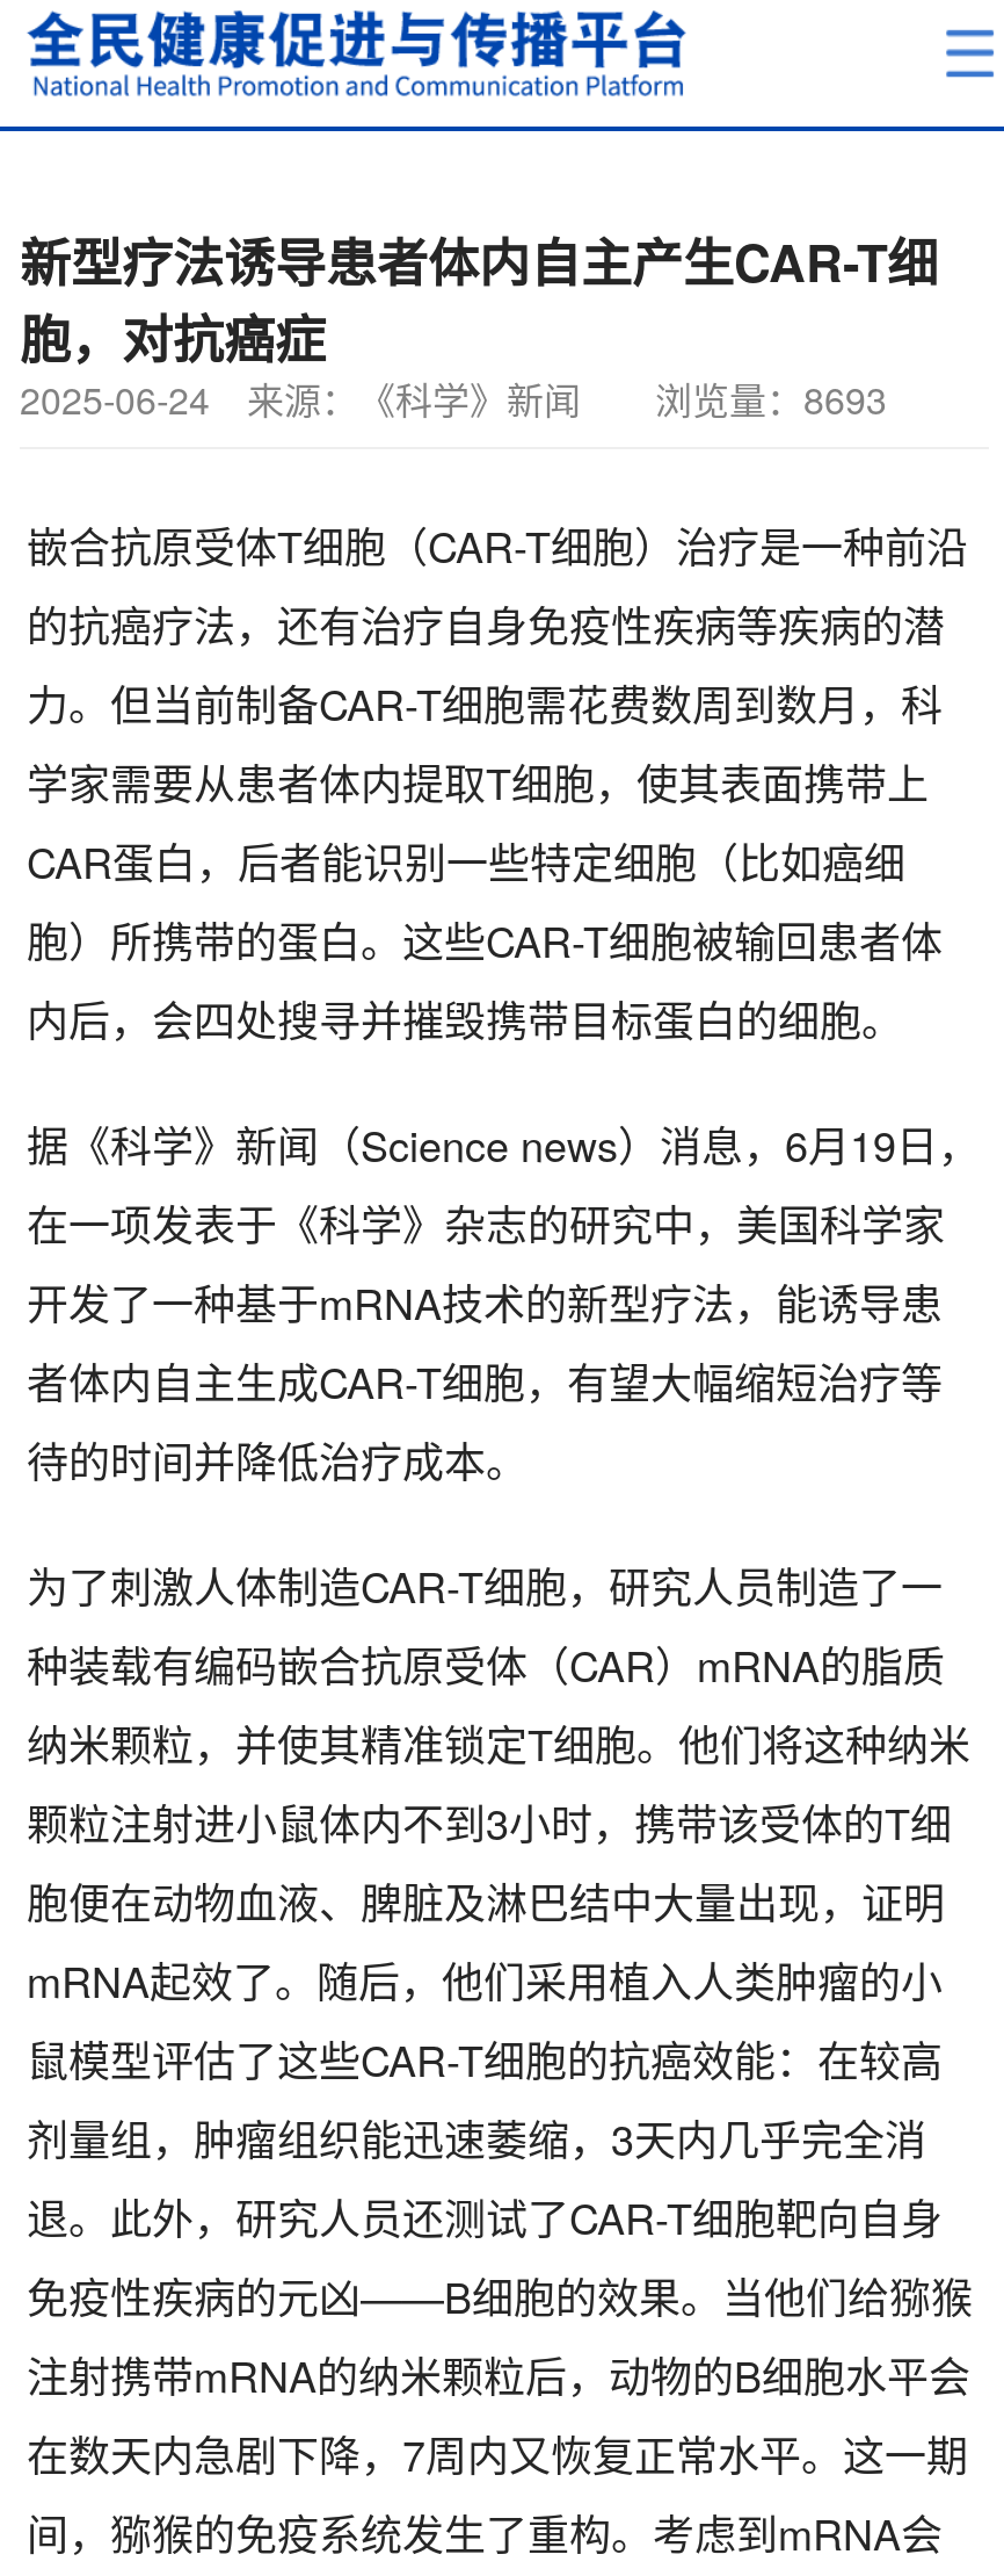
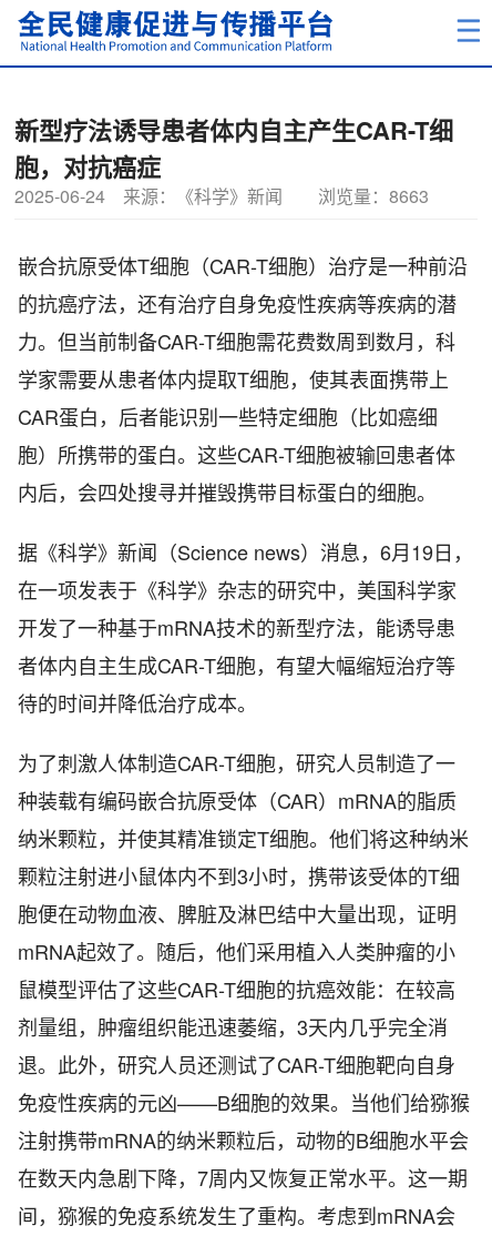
[20,372,887,426] 2025-06-24 来源：《科学》新闻 浏览量：8693 -> [14,183,429,208] 2025-06-24 来源：《科学》新闻 浏览量：8663

